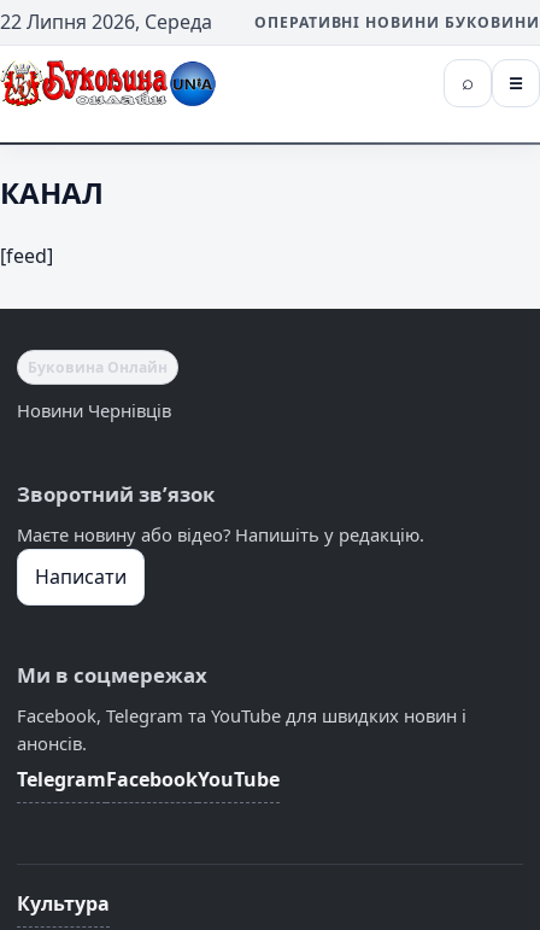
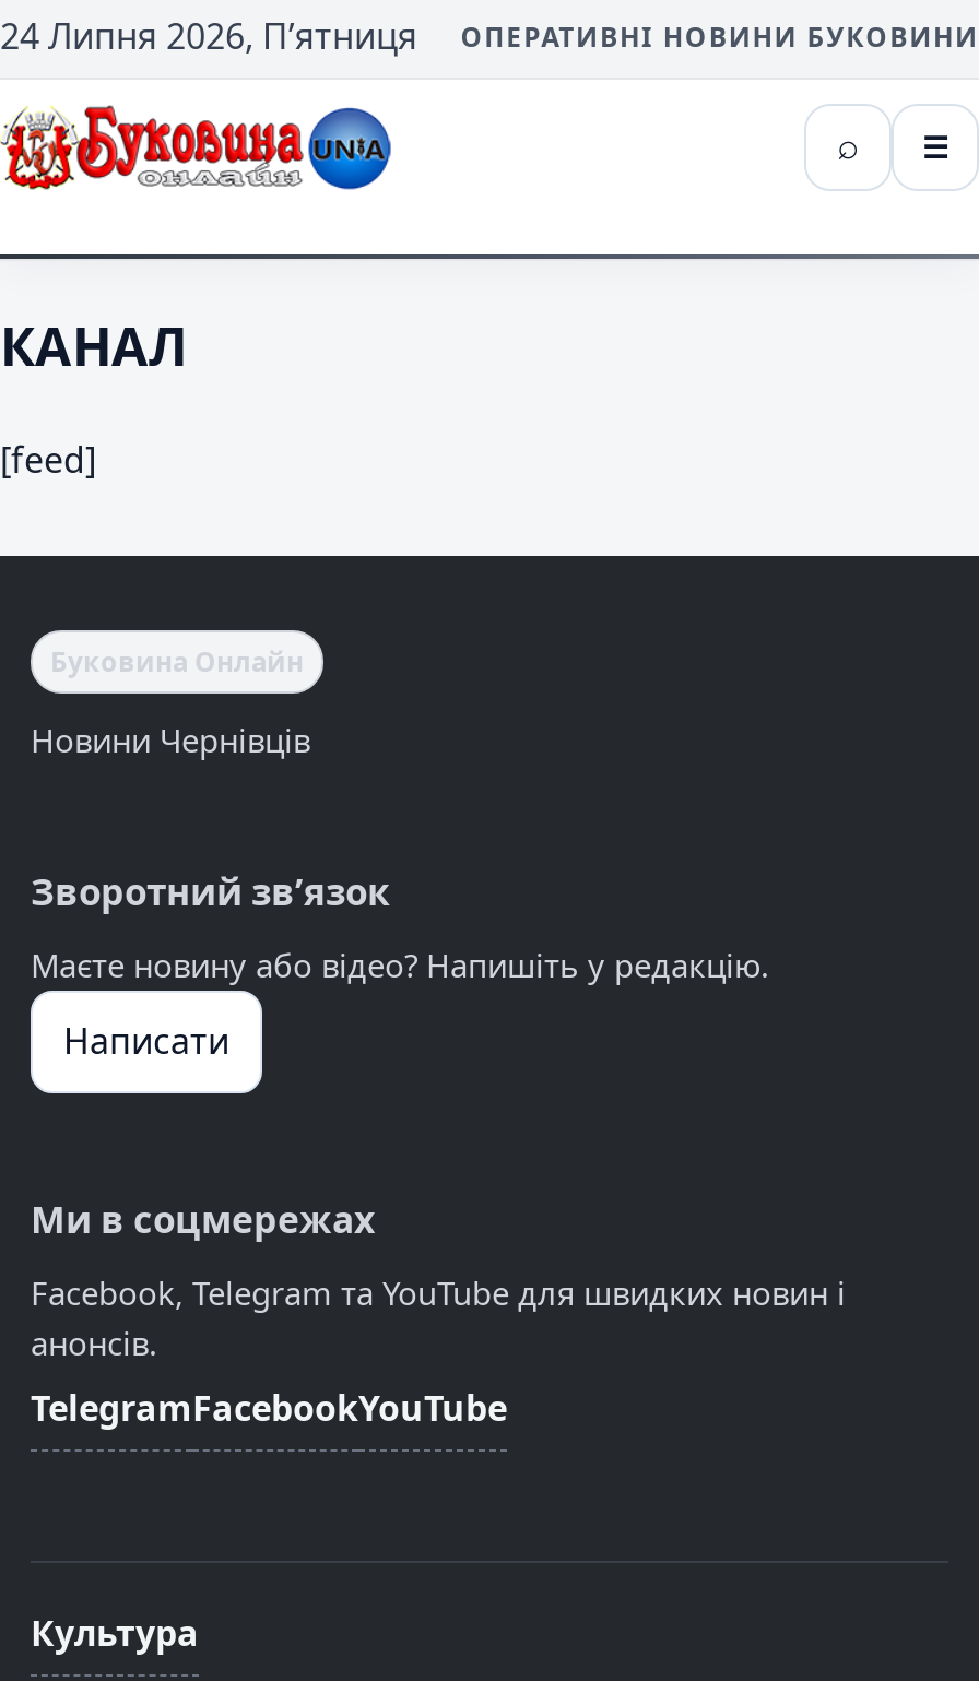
[0,8,212,35] 22 Липня 2026, Середа -> [0,12,417,60] 24 Липня 2026, П’ятниця

